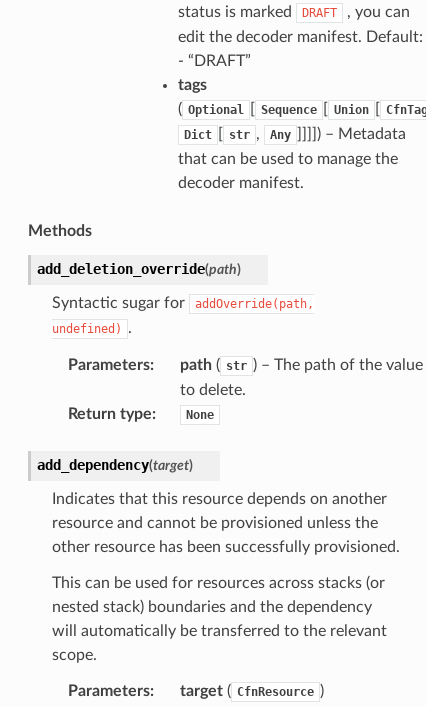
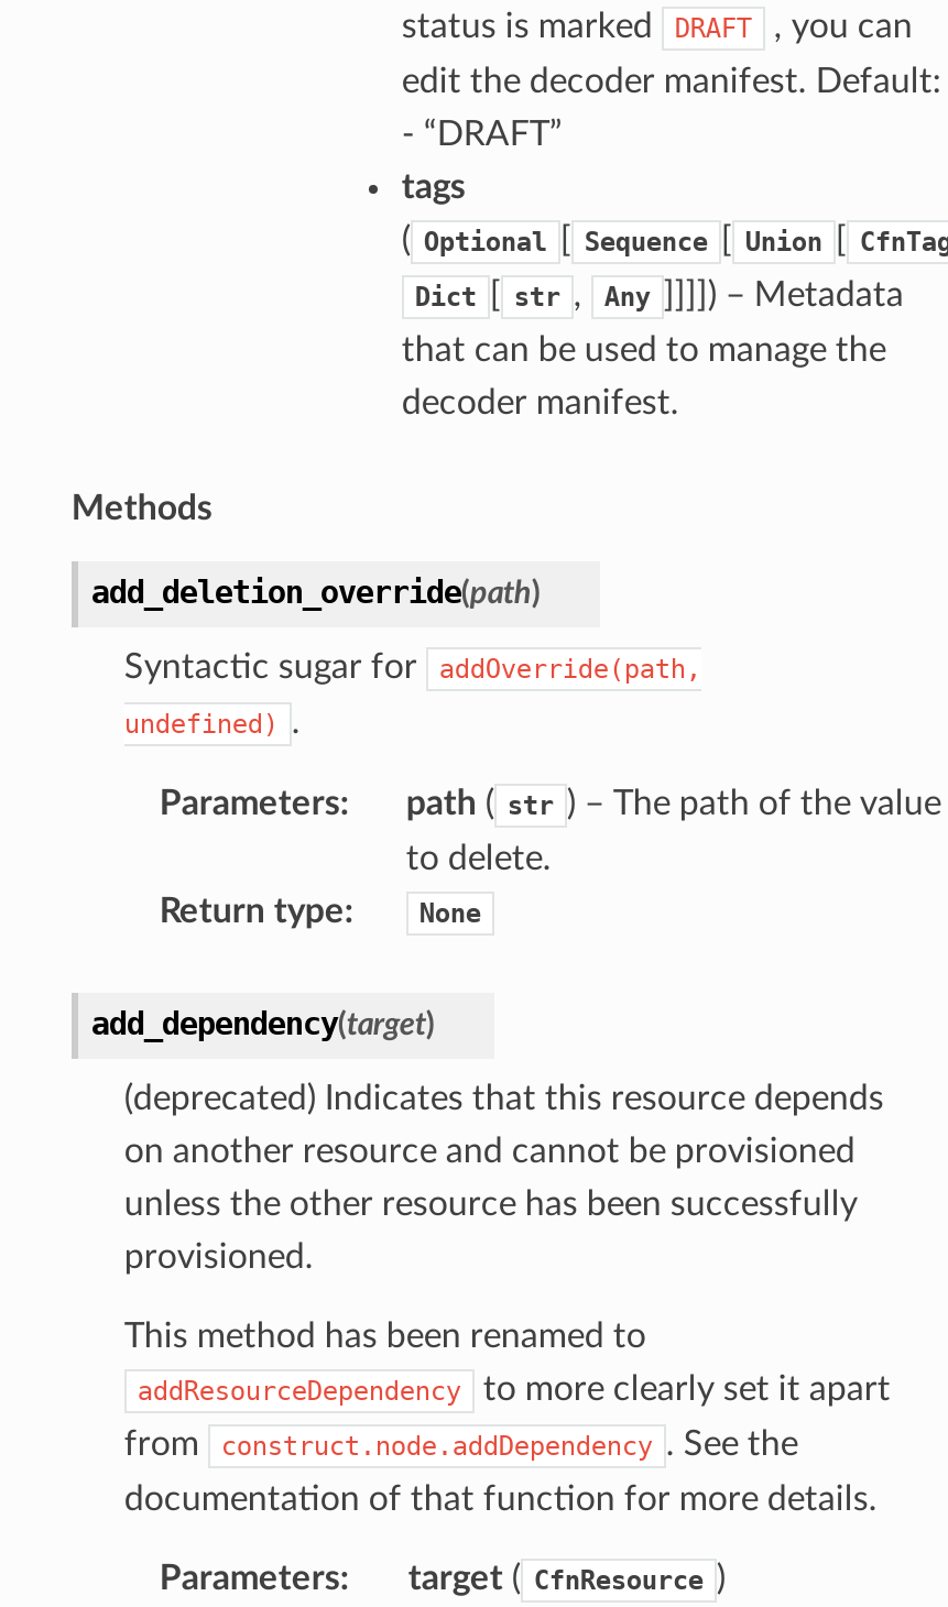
[52,491,400,663] Indicates that this resource depends on another | resource and cannot be provisioned unless the | other resource has been successfully provisioned. | This can be used for resources across stacks (or | nested stack) boundaries and the dependency | will automatically be transferred to the relevant | scope. -> [124,1080,891,1516] (deprecated) Indicates that this resource depends | on another resource and cannot be provisioned | unless the other resource has been successfully | provisioned. | This method has been renamed to | addResourceDependency to more clearly set it apart | from construct.node.addDependency . See the | documentation of that function for more details.

